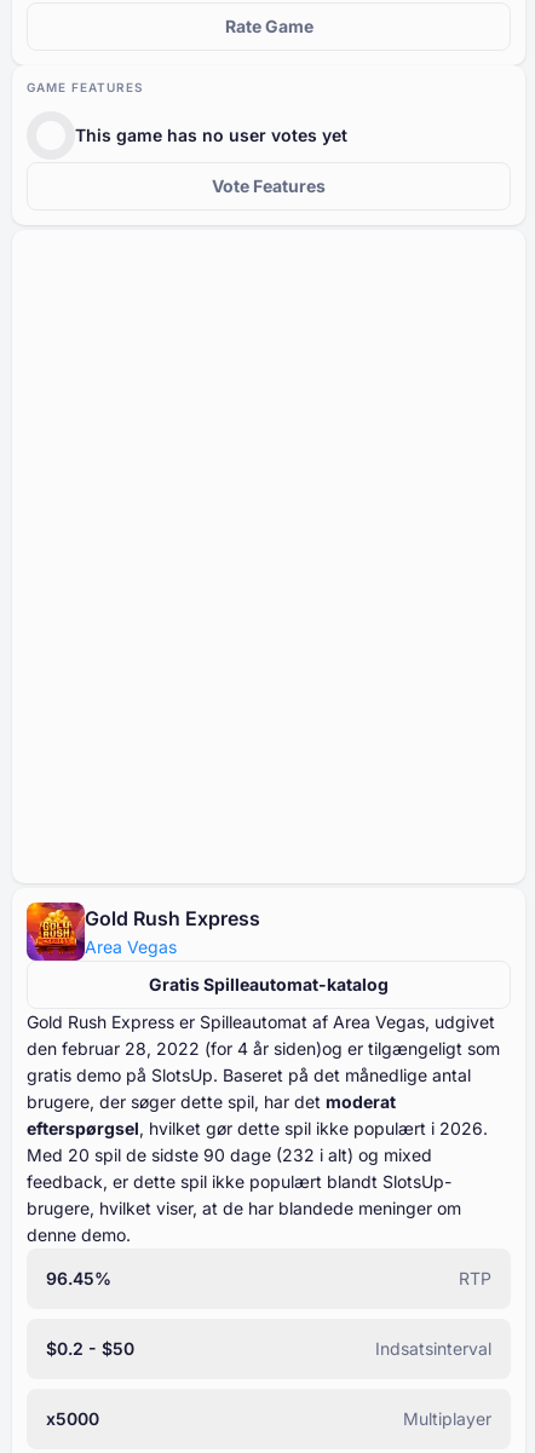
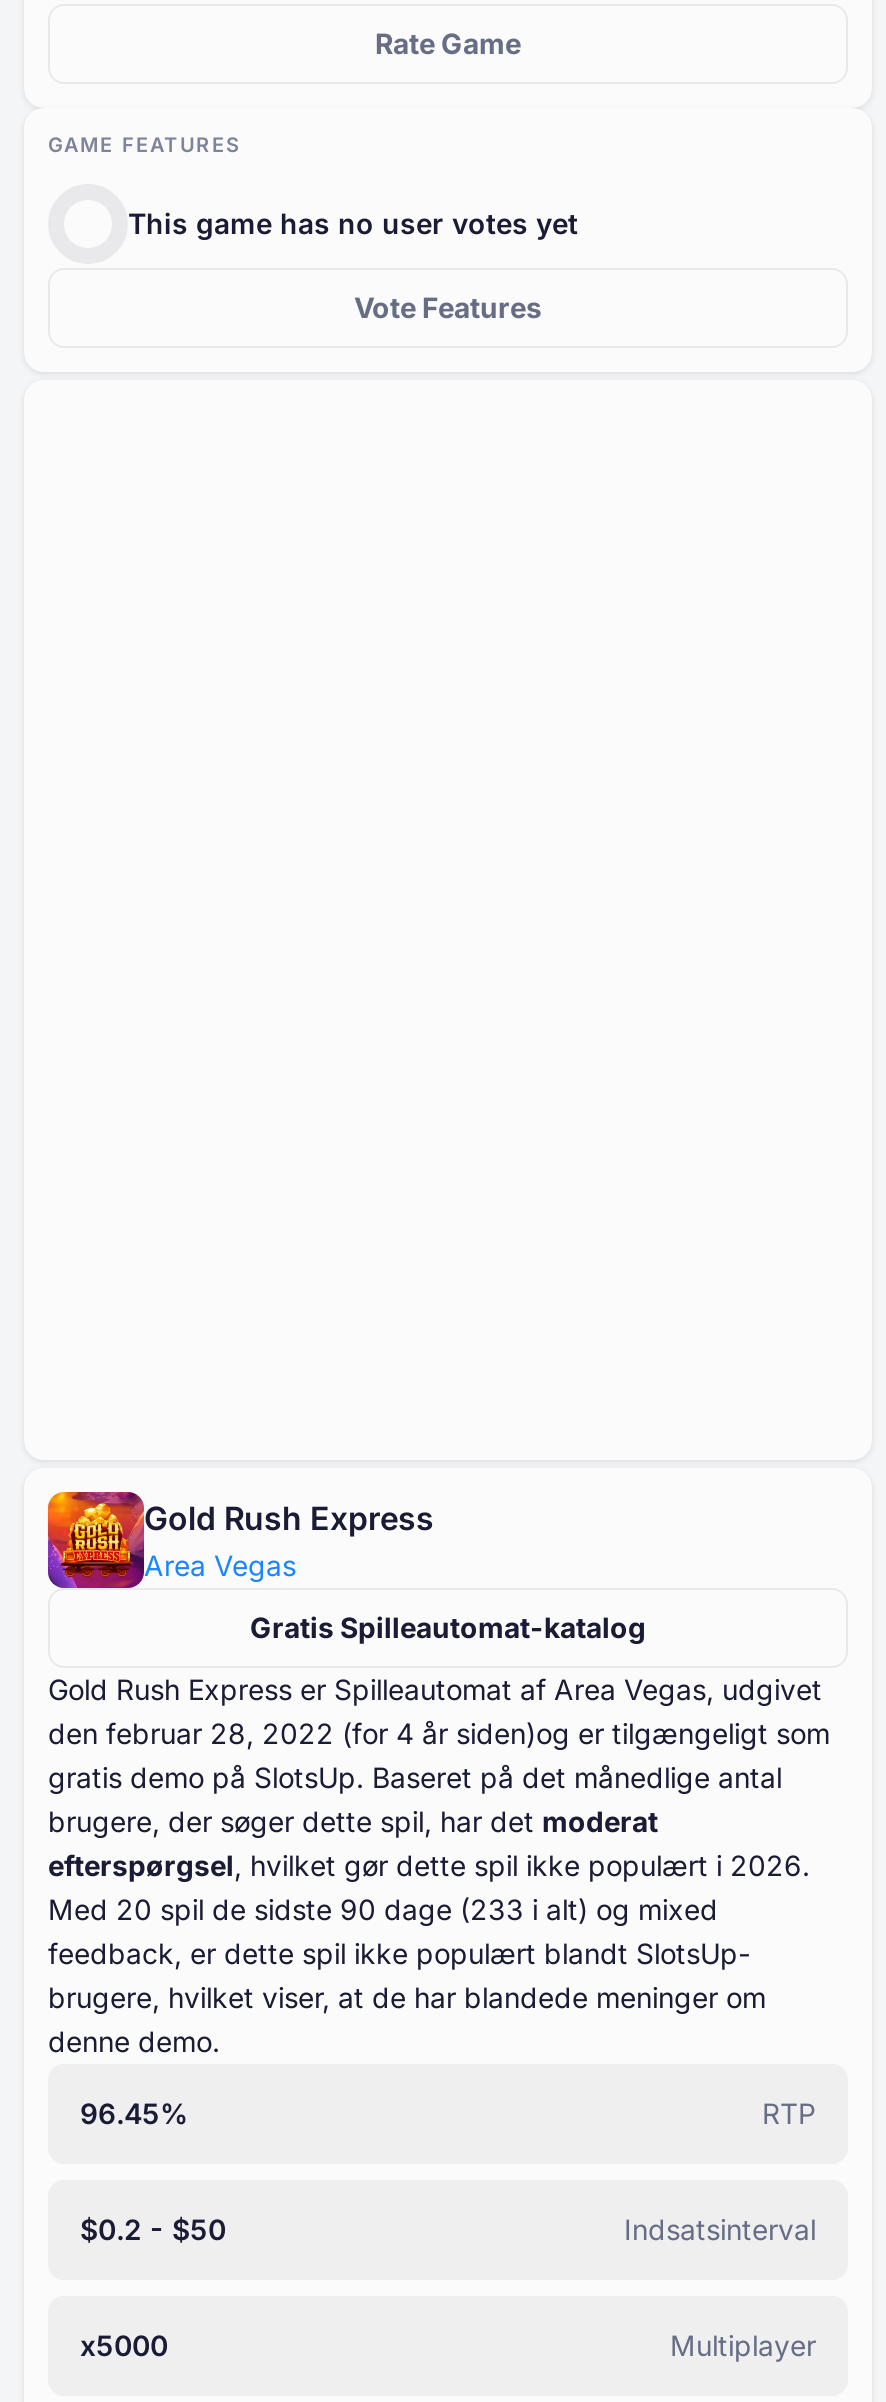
[27,1144,432,1165] Med 20 spil de sidste 90 dage (232 i alt) og mixed -> [48,1892,718,1926] Med 20 spil de sidste 90 dage (233 i alt) og mixed

